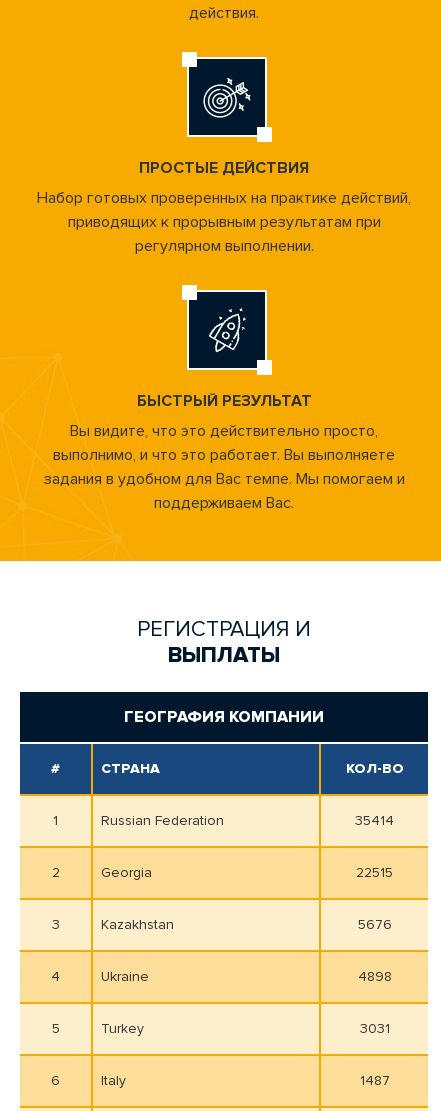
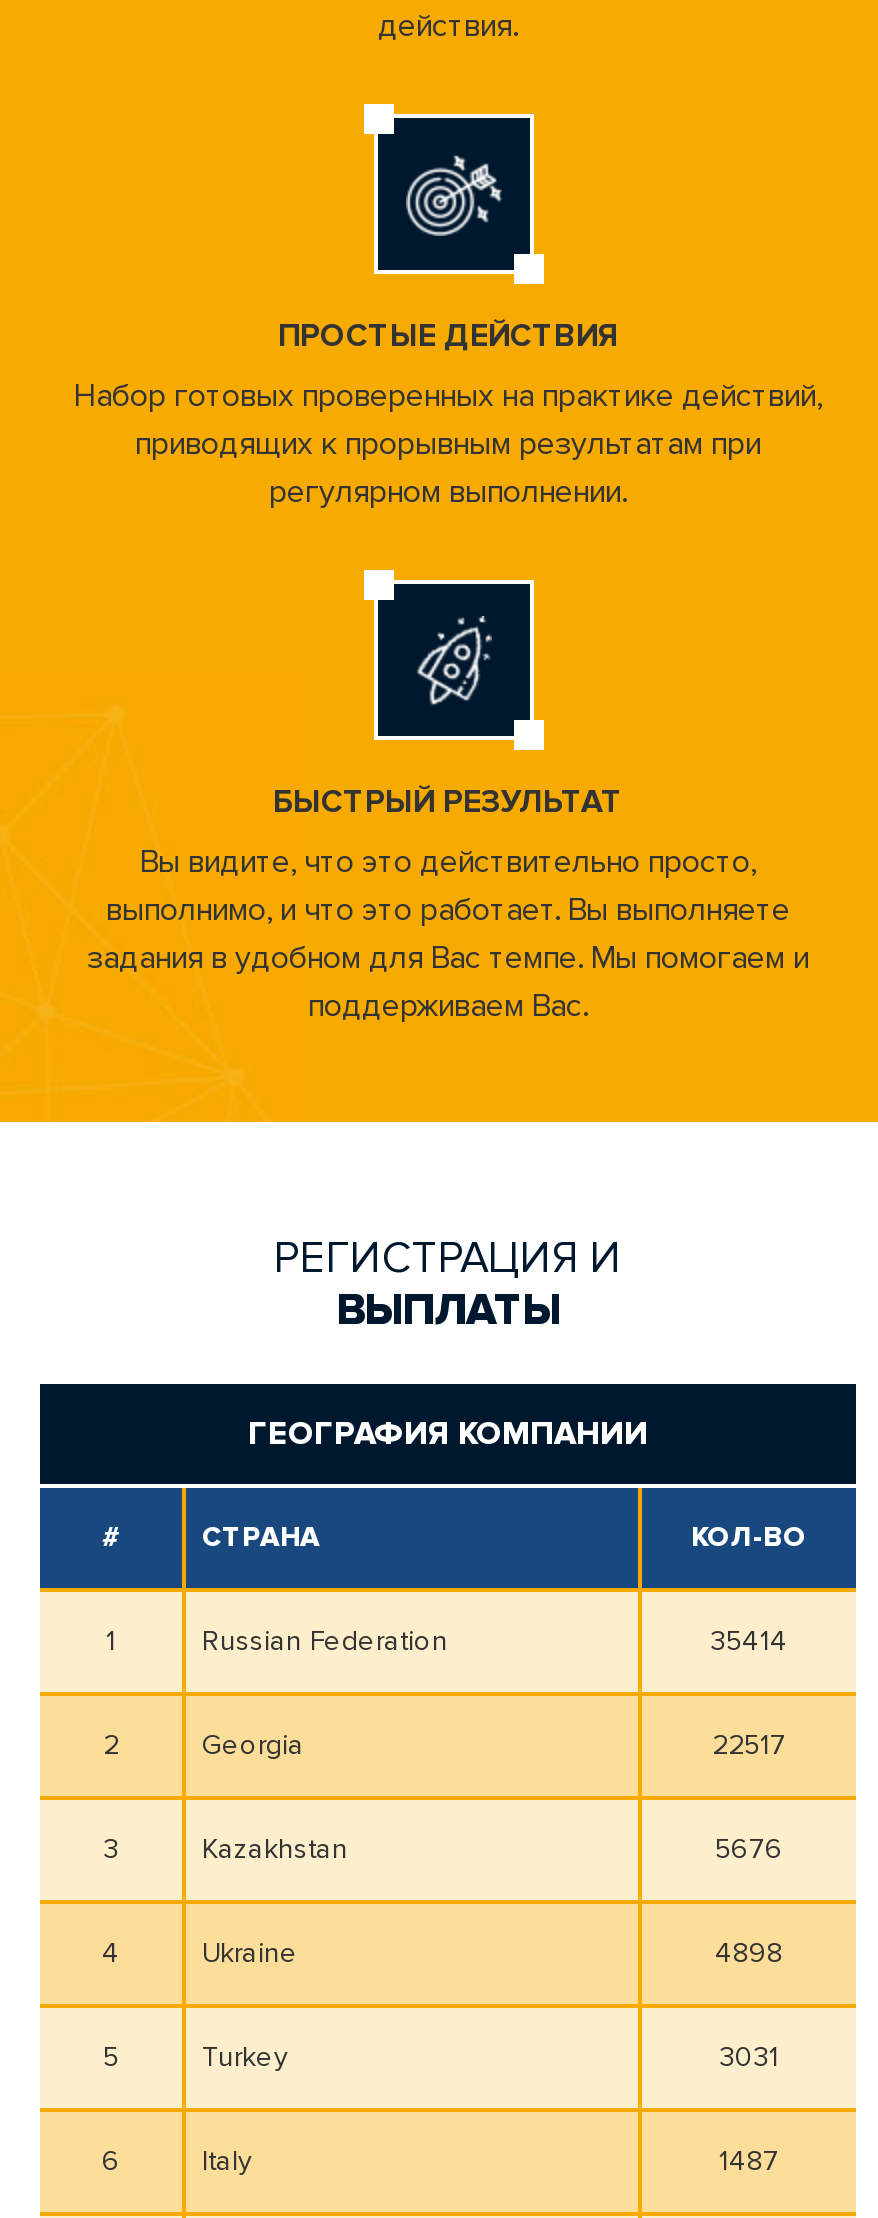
[356,864,393,881] 22515 -> [712,1728,786,1762] 22517

